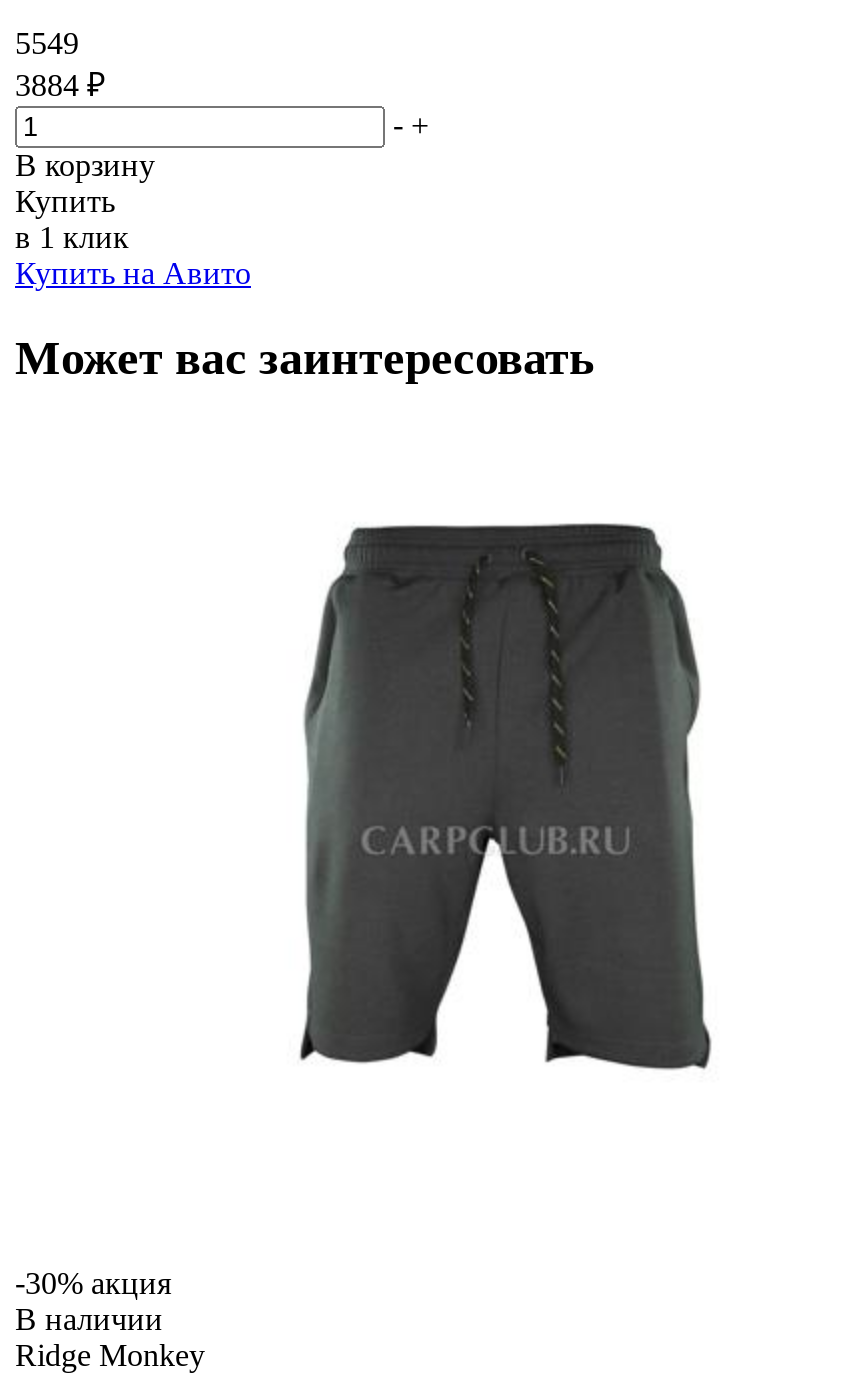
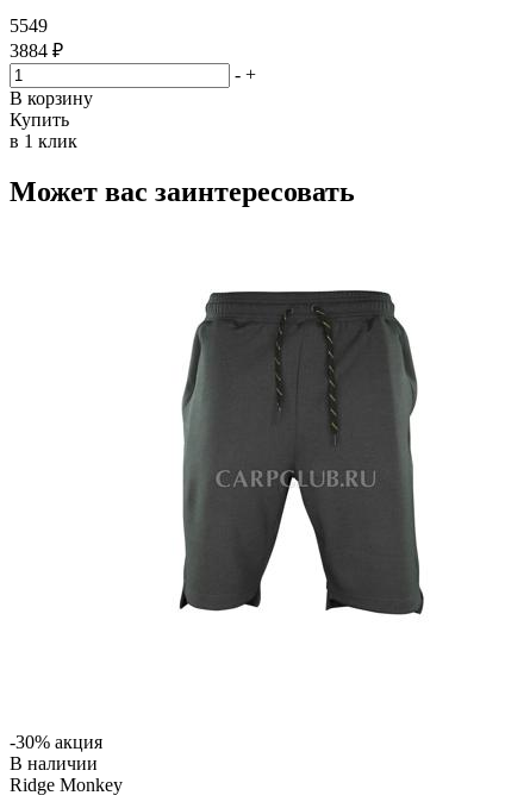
[15,256,251,290] Купить на Авито -> none

